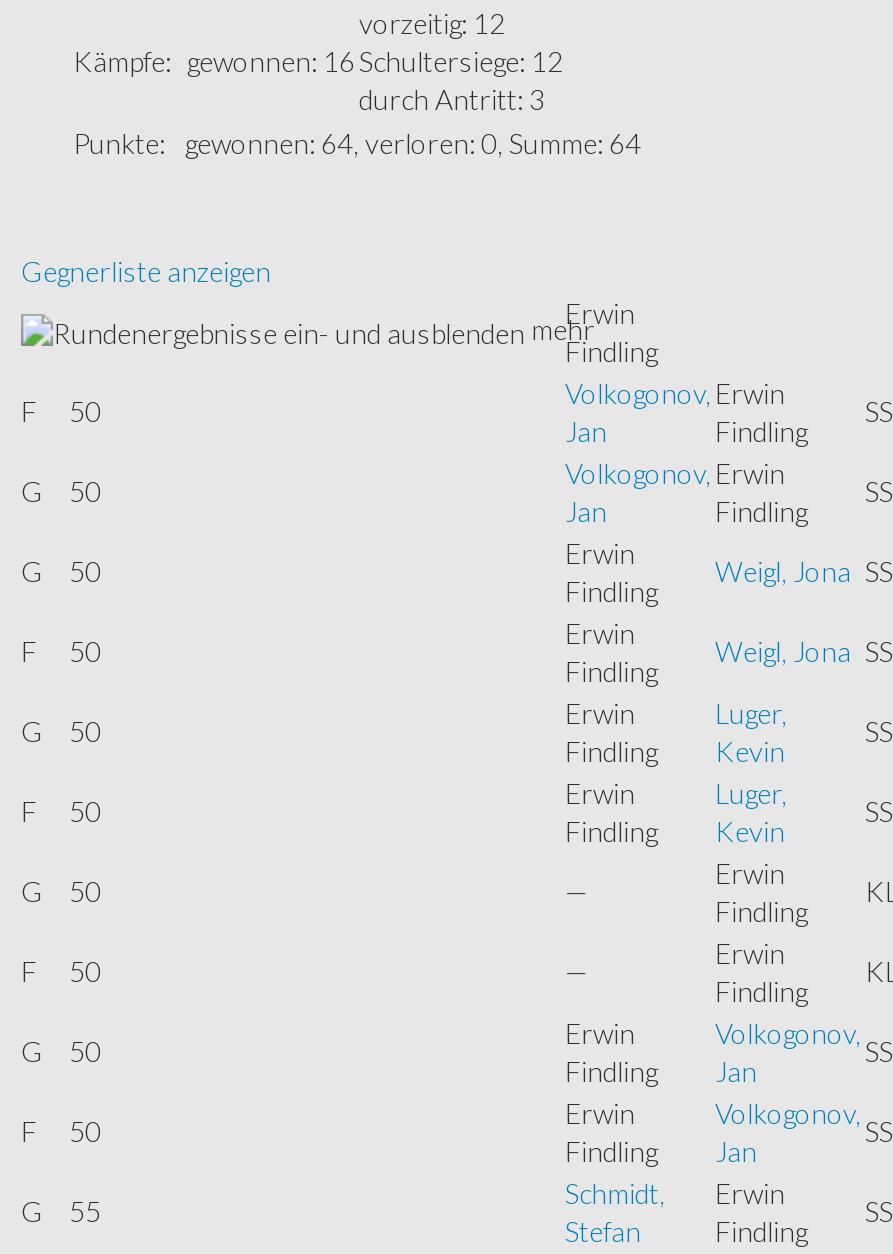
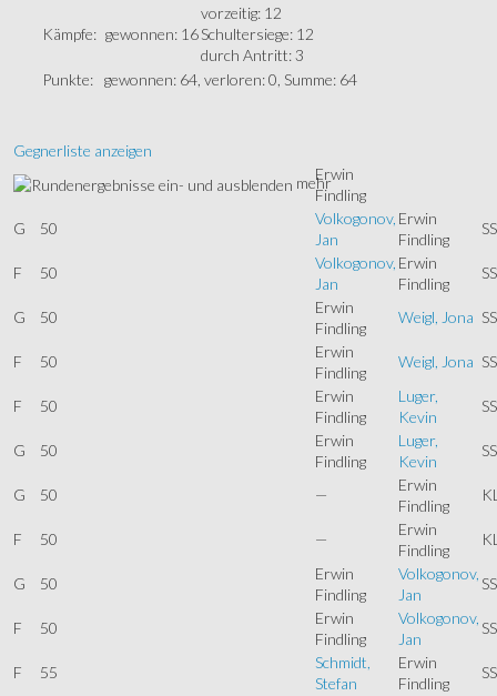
[21,394,101,428] F | 50 -> [13,219,58,238] G 50
[21,474,101,508] G 50 -> [13,263,58,282] F | 50
[21,714,101,748] G 50 -> [13,396,58,415] F | 50
[21,794,101,828] F | 50 -> [13,441,58,460] G 50
[21,1194,101,1228] G 55 -> [13,663,58,682] F | 55

